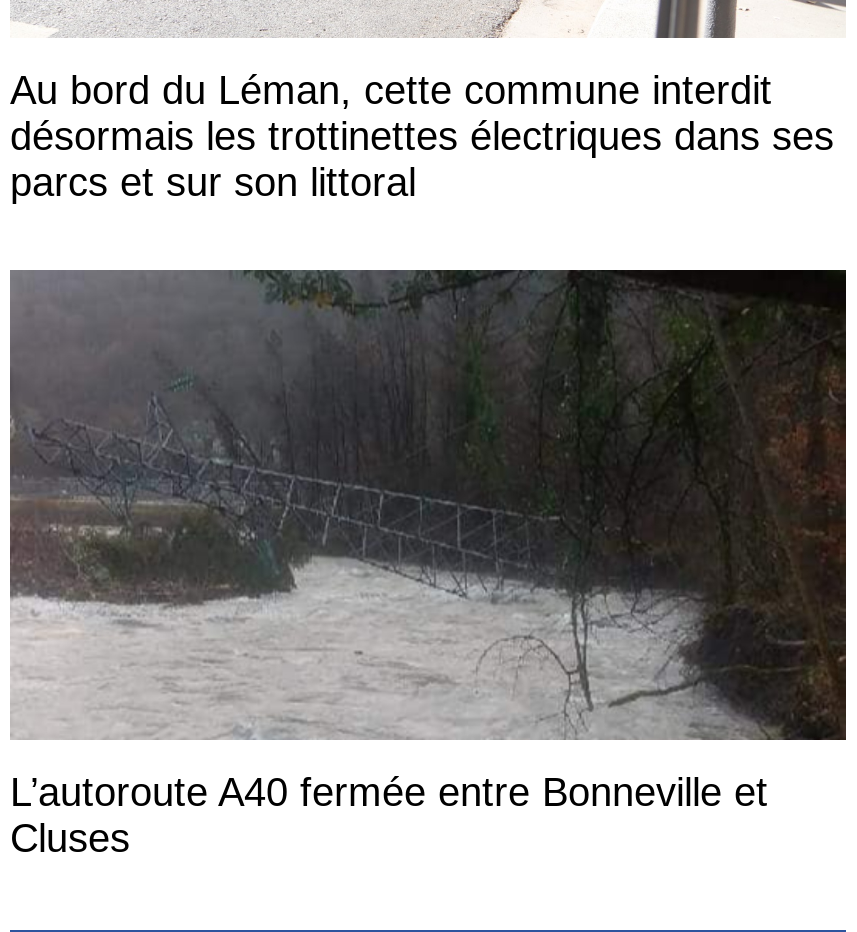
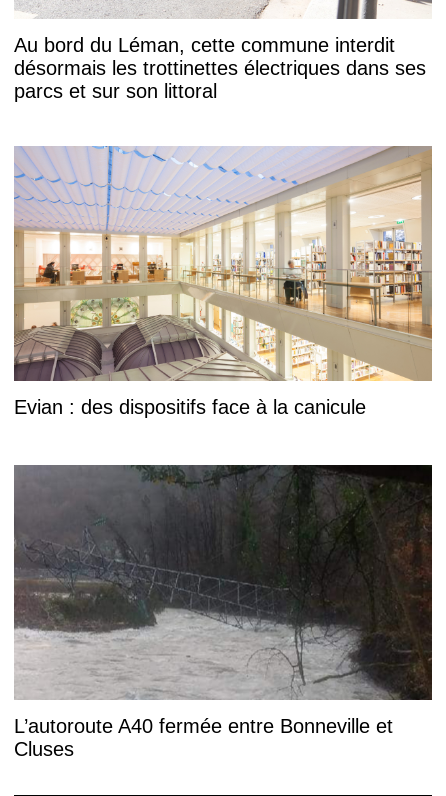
none -> [13,135,433,418] [image] | Evian : des dispositifs face à la canicule

